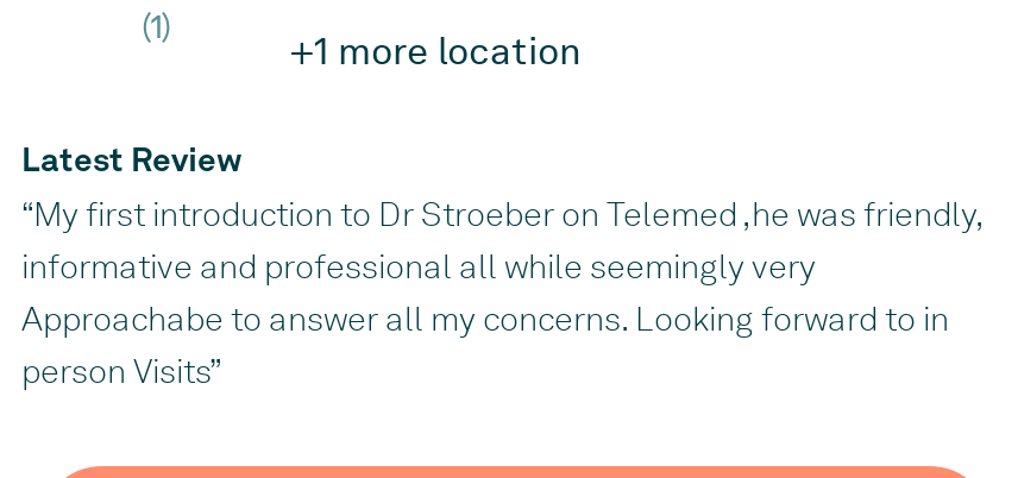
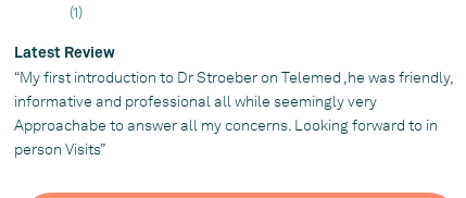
[290,29,580,74] +1 more location -> none

